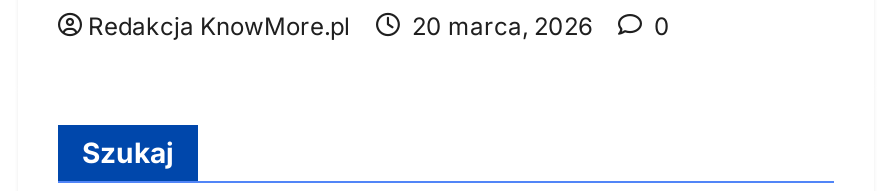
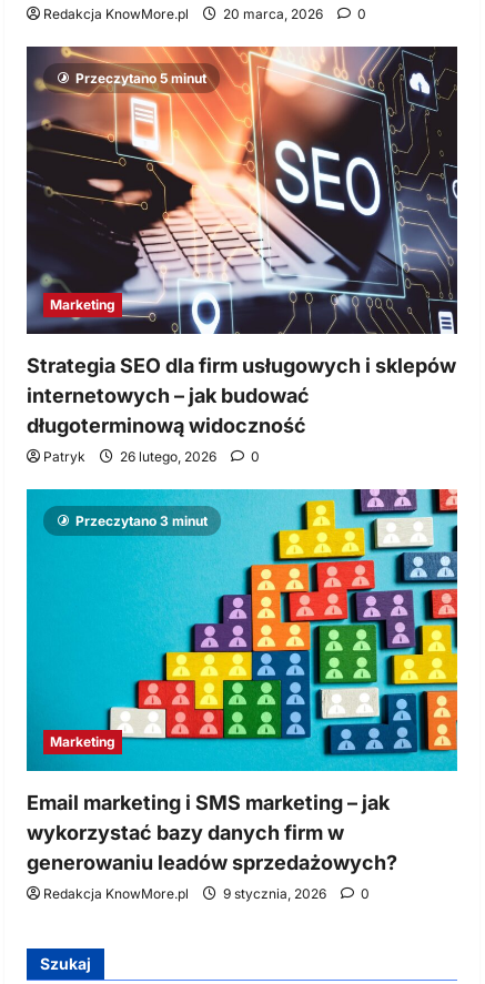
none -> [26,45,458,335] [image] | Przeczytano 5 minut
none -> [26,488,458,772] [image] | Przeczytano 3 minut
none -> [27,296,456,465] Marketing | Strategia SEO dla firm usługowych i sklepów | internetowych – jak budować | długoterminową widoczność | Patryk | 26 lutego, 2026 | 0
none -> [27,733,397,901] Marketing | Email marketing i SMS marketing – jak | wykorzystać bazy danych firm w | generowaniu leadów sprzedażowych? | Redakcja KnowMore.pl | 9 stycznia, 2026 | 0

